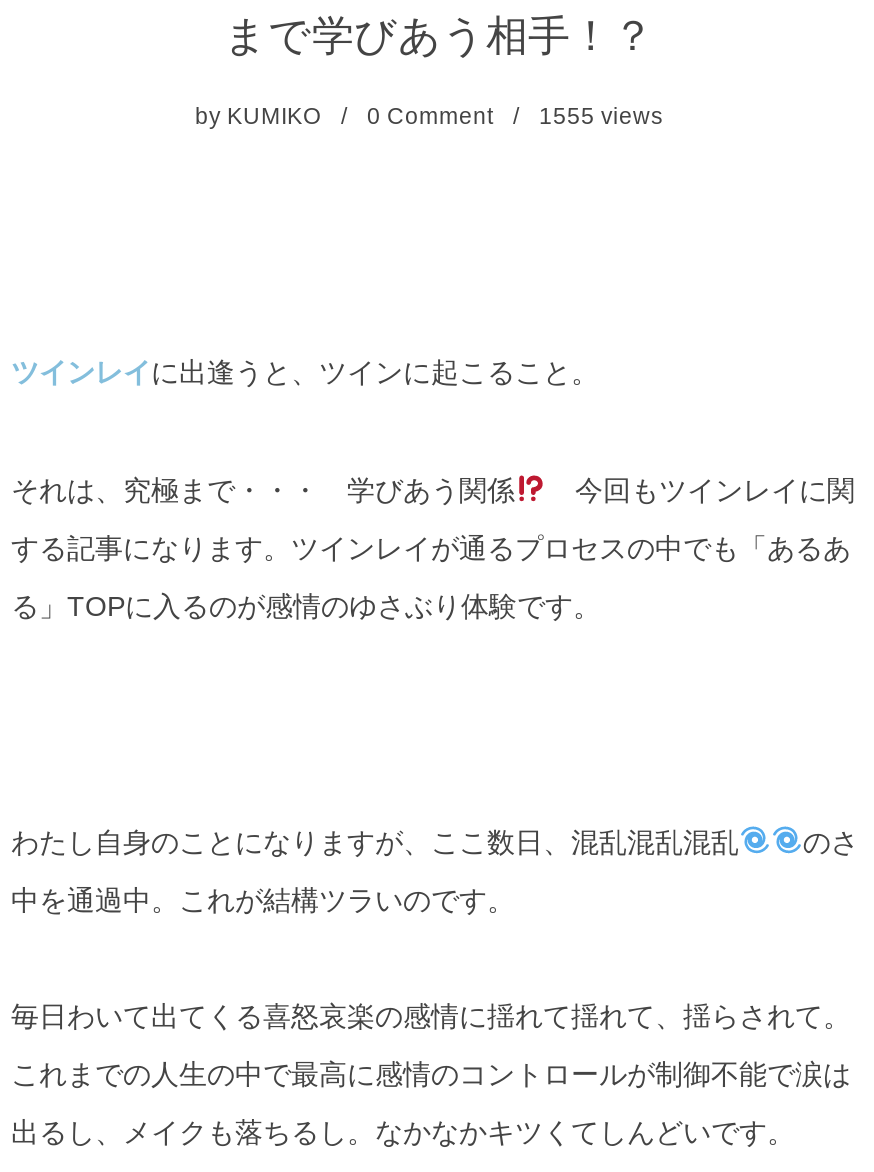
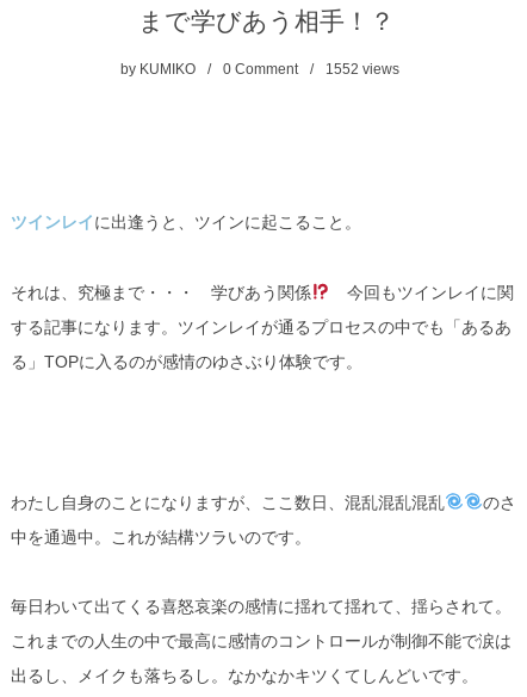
[195,103,663,127] by KUMIKO 0 Comment 1555 views -> [120,62,399,76] by KUMIKO 0 Comment 1552 views

